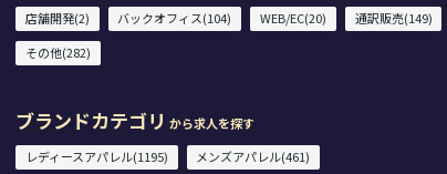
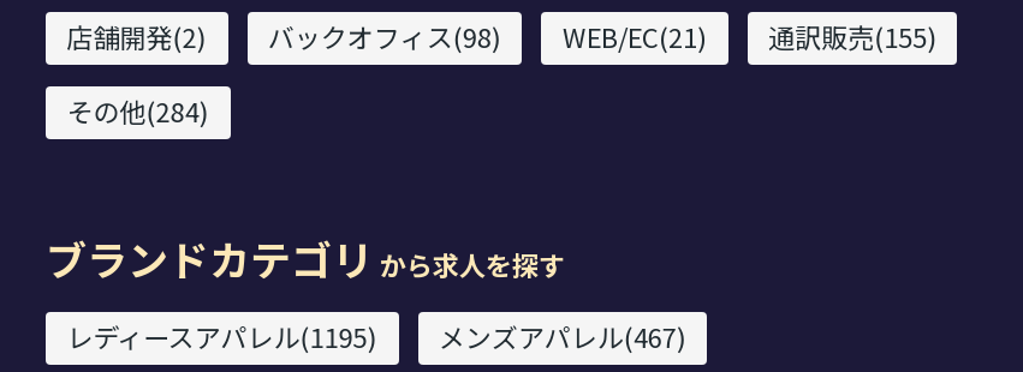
[118,9,432,27] バックオフィス(104) | WEB/EC(20) | 通訳販売(149) -> [268,17,937,55] バックオフィス(98) | WEB/EC(21) | 通訳販売(155)
[25,43,91,61] その他(282) -> [67,91,209,130] その他(284)
[196,148,310,165] メンズアパレル(461) -> [439,317,686,355] メンズアパレル(467)

